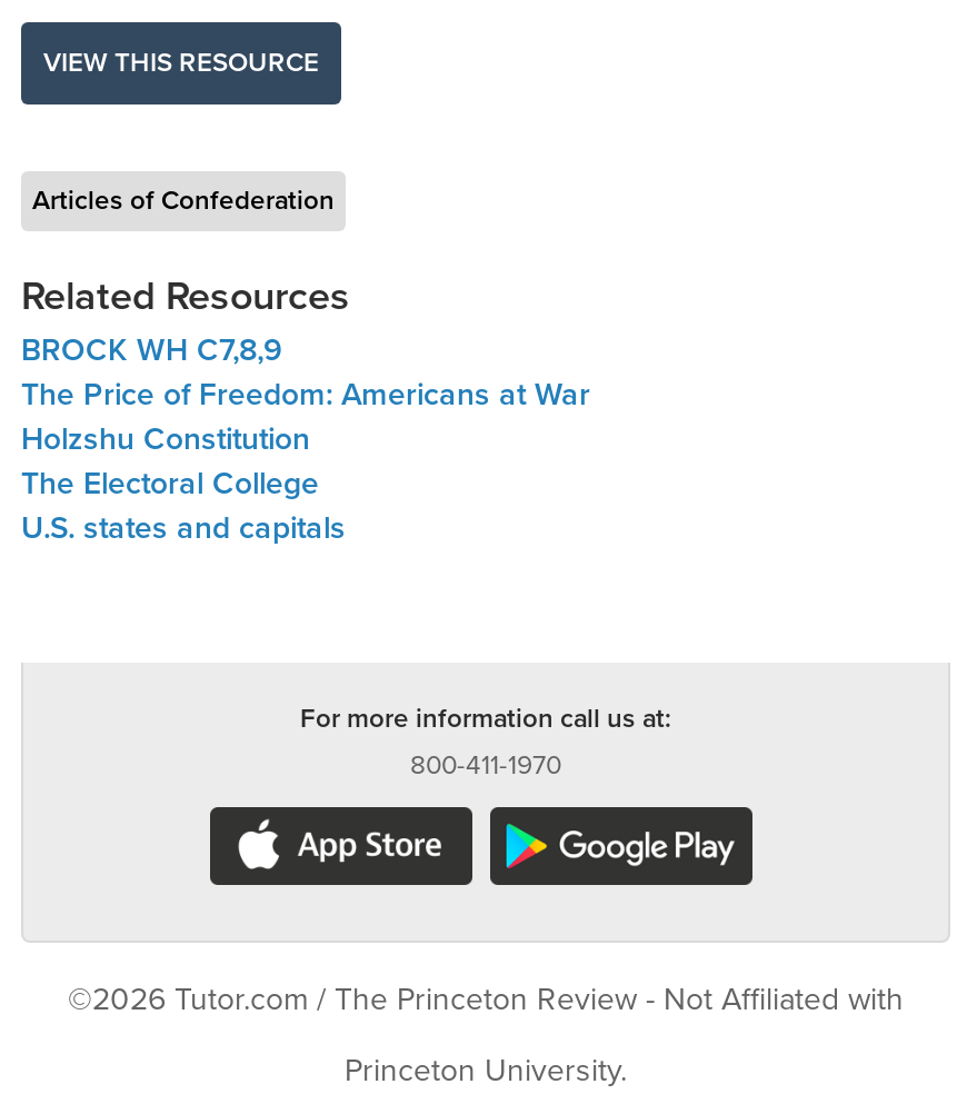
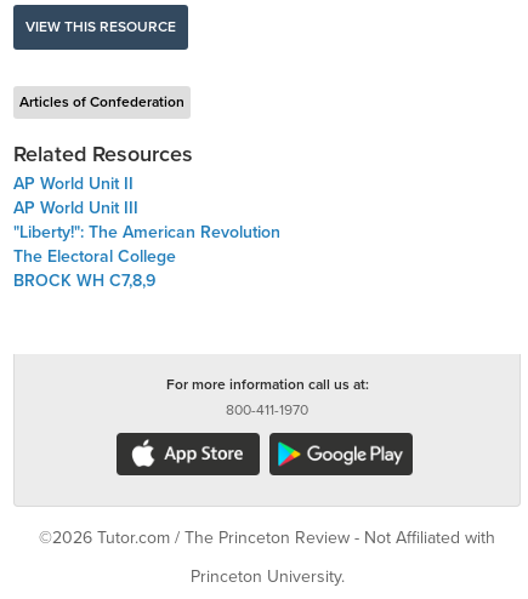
[21,331,590,458] BROCK WH C7,8,9 | The Price of Freedom: Americans at War | Holzshu Constitution -> [13,173,280,243] AP World Unit II | AP World Unit III | "Liberty!": The American Revolution
[21,509,346,547] U.S. states and capitals -> [13,270,155,291] BROCK WH C7,8,9

